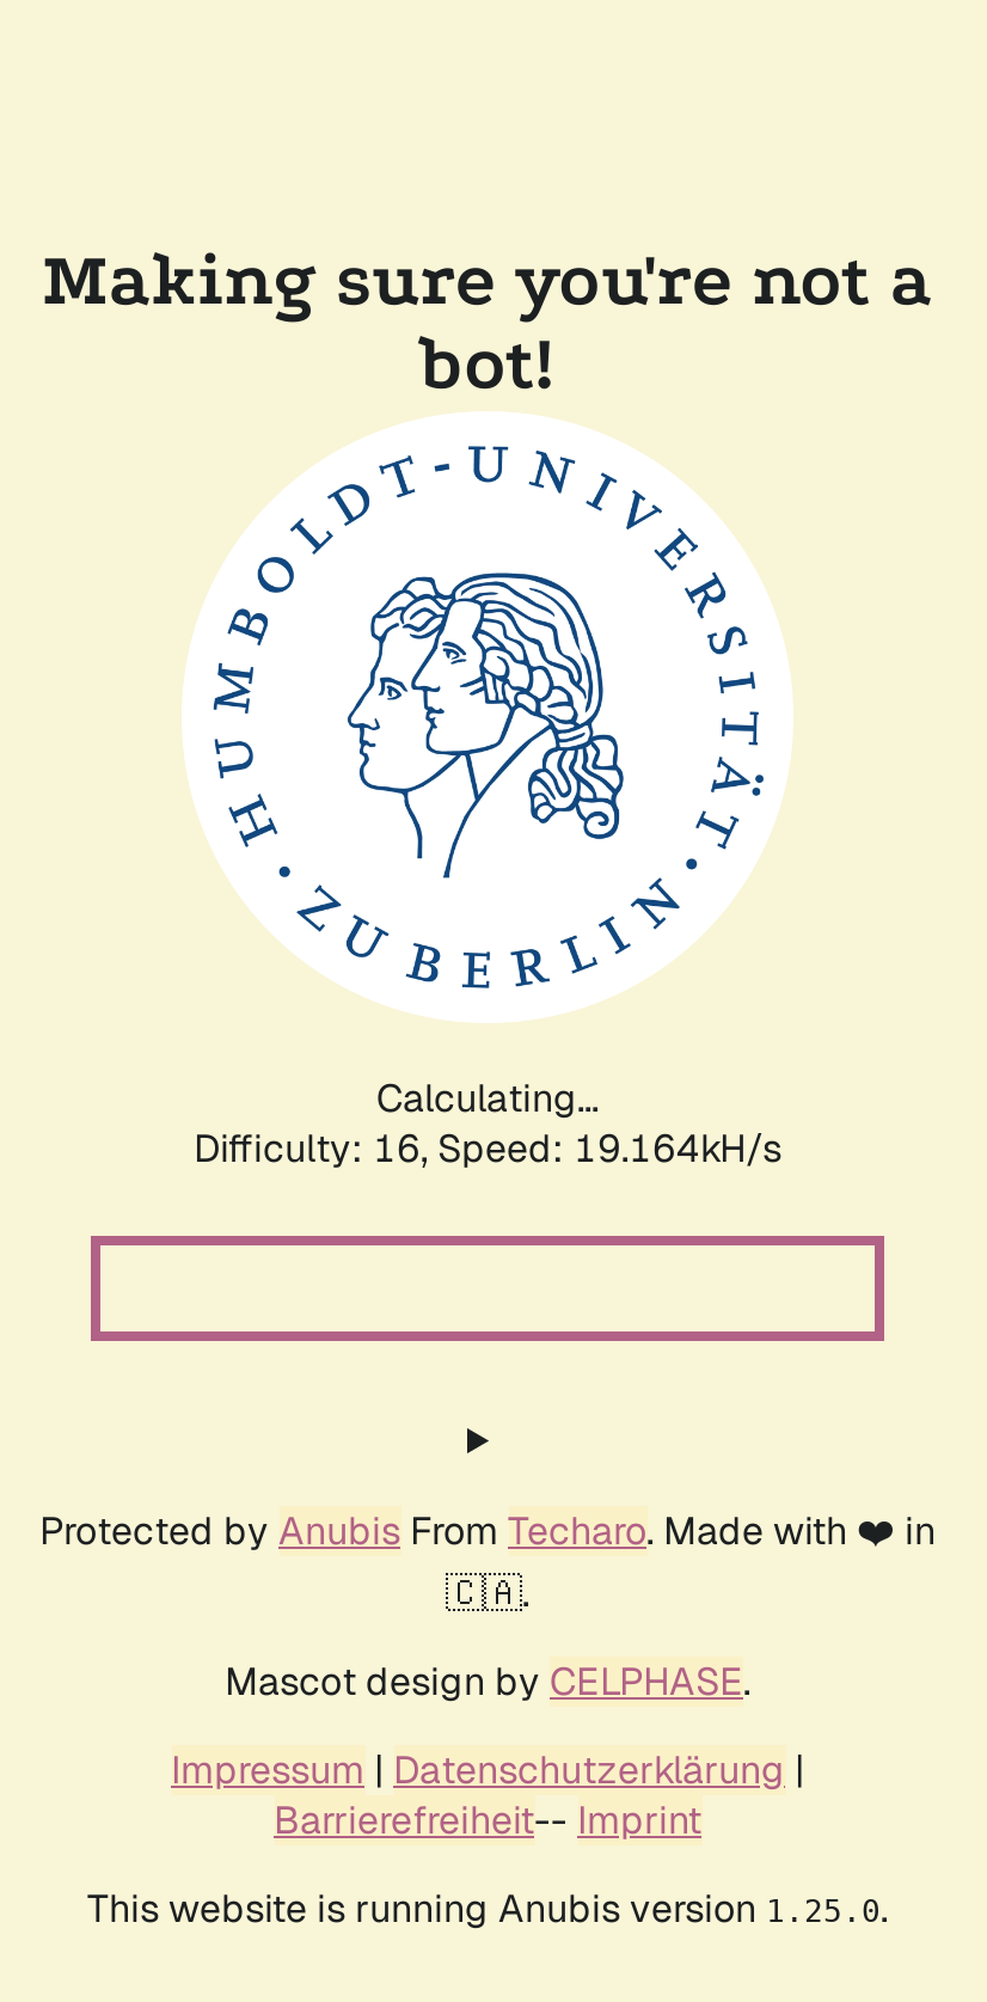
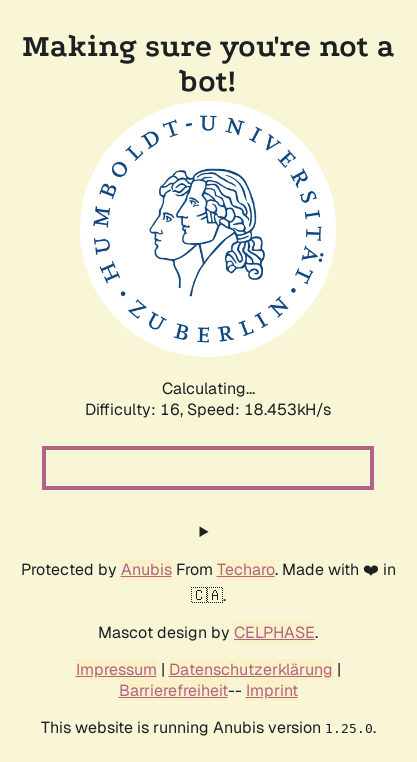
[194,1124,781,1174] Difficulty: 16, Speed: 19.164kH/s -> [85,399,331,420] Difficulty: 16, Speed: 18.453kH/s

